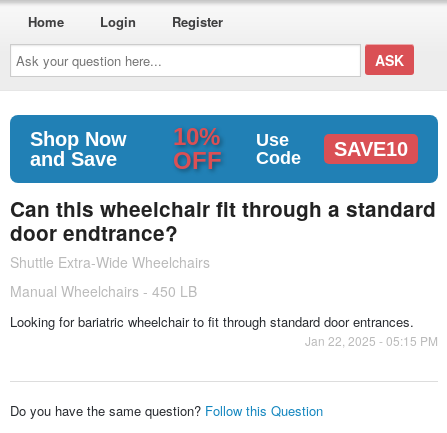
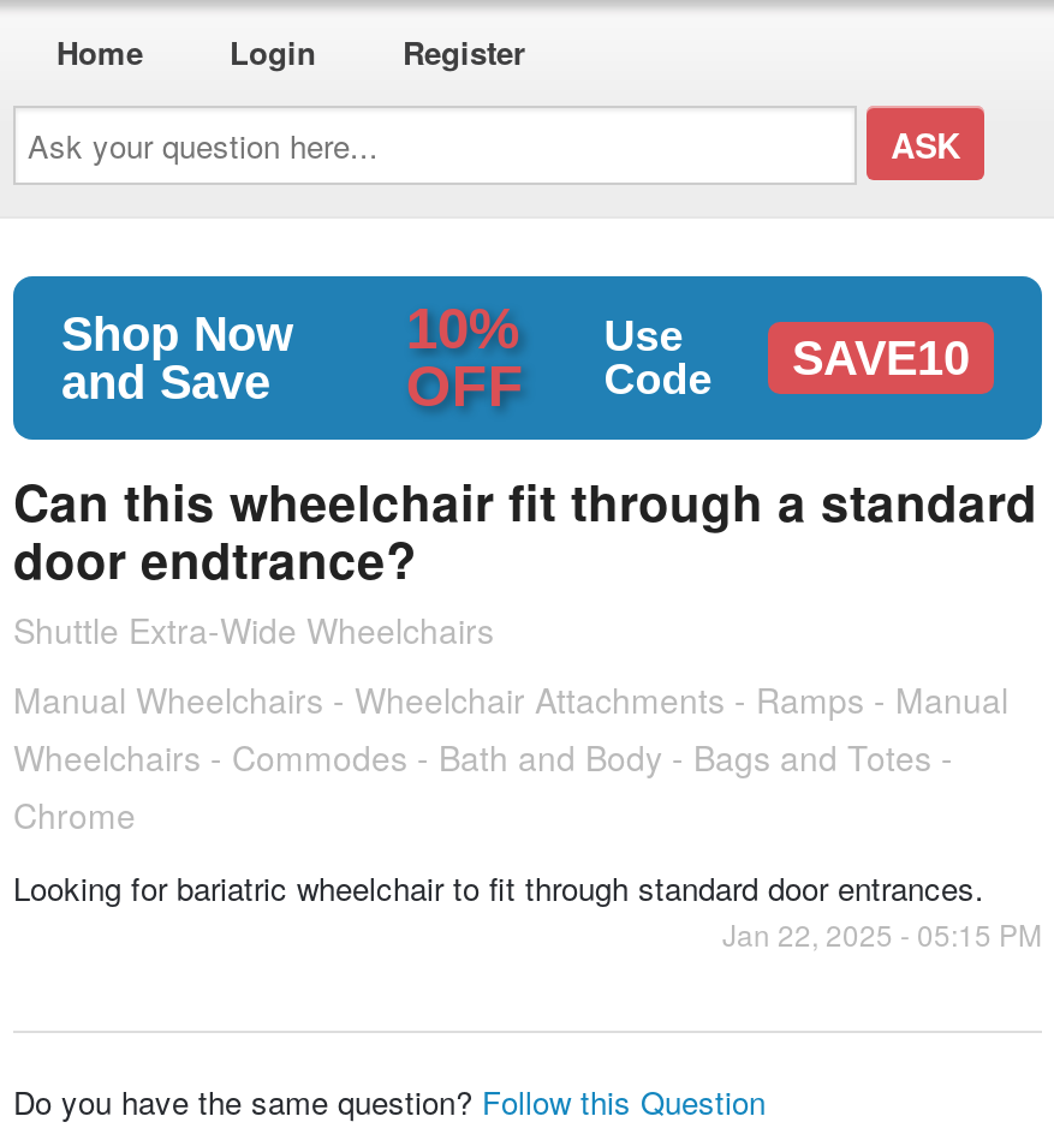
[10,281,197,301] Manual Wheelchairs - 450 LB -> [13,676,1008,839] Manual Wheelchairs - Wheelchair Attachments - Ramps - Manual | Wheelchairs - Commodes - Bath and Body - Bags and Totes - | Chrome

